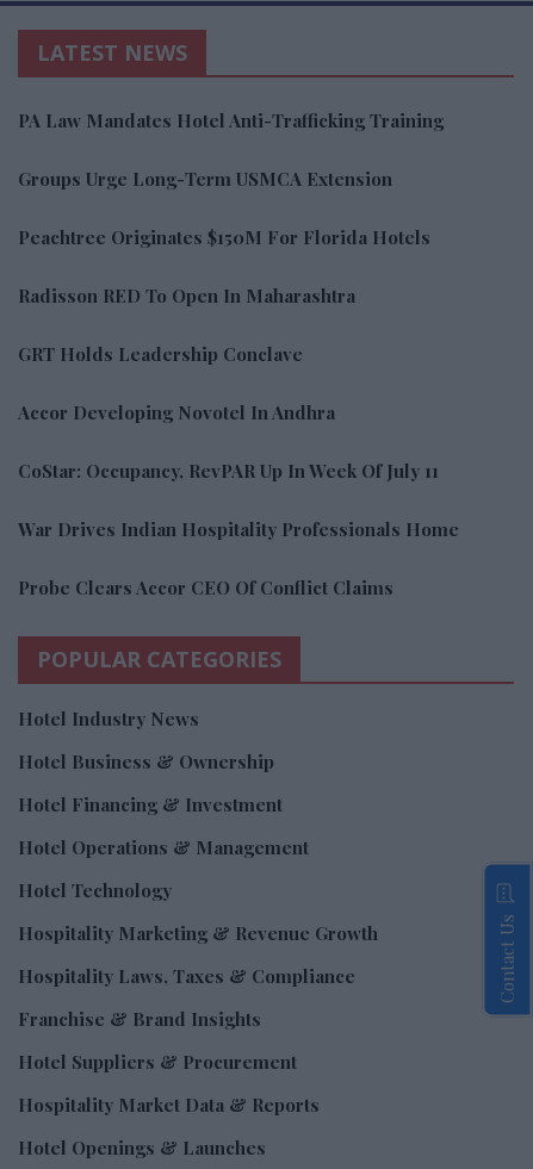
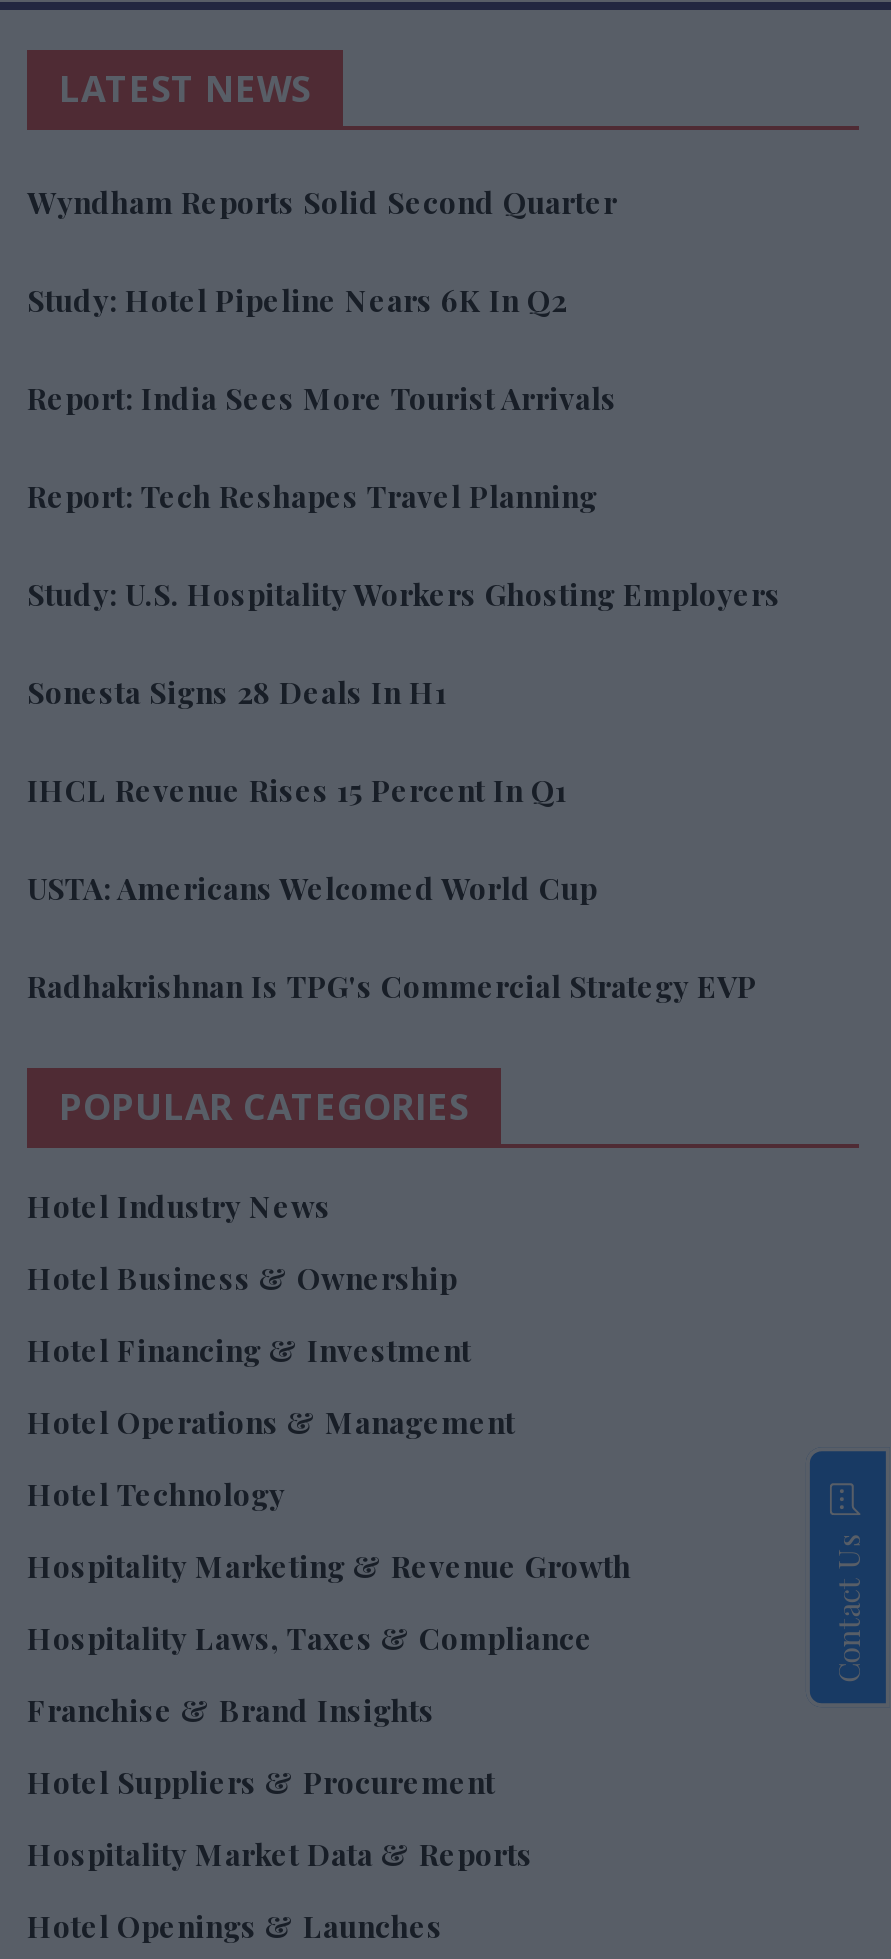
[18,108,444,132] PA Law Mandates Hotel Anti-Trafficking Training -> [27,182,617,222] Wyndham Reports Solid Second Quarter
[18,167,392,191] Groups Urge Long-Term USMCA Extension -> [27,280,567,320] Study: Hotel Pipeline Nears 6K In Q2
[18,225,430,249] Peachtree Originates $150M For Florida Hotels -> [27,378,617,418] Report: India Sees More Tourist Arrivals
[18,284,355,307] Radisson RED To Open In Maharashtra -> [27,476,597,516] Report: Tech Reshapes Travel Planning
[18,342,303,366] GRT Holds Leadership Conclave -> [27,574,781,614] Study: U.S. Hospitality Workers Ghosting Employers
[18,400,335,424] Accor Developing Novotel In Andhra -> [27,672,447,712] Sonesta Signs 28 Deals In H1
[18,459,439,483] CoStar: Occupancy, RevPAR Up In Week Of July 11 -> [27,770,567,810] IHCL Revenue Rises 15 Percent In Q1
[18,517,459,541] War Drives Indian Hospitality Professionals Home -> [27,868,597,908] USTA: Americans Welcomed World Cup
[18,576,393,599] Probe Clears Accor CEO Of Conflict Claims -> [27,966,757,1006] Radhakrishnan Is TPG's Commercial Strategy EVP

